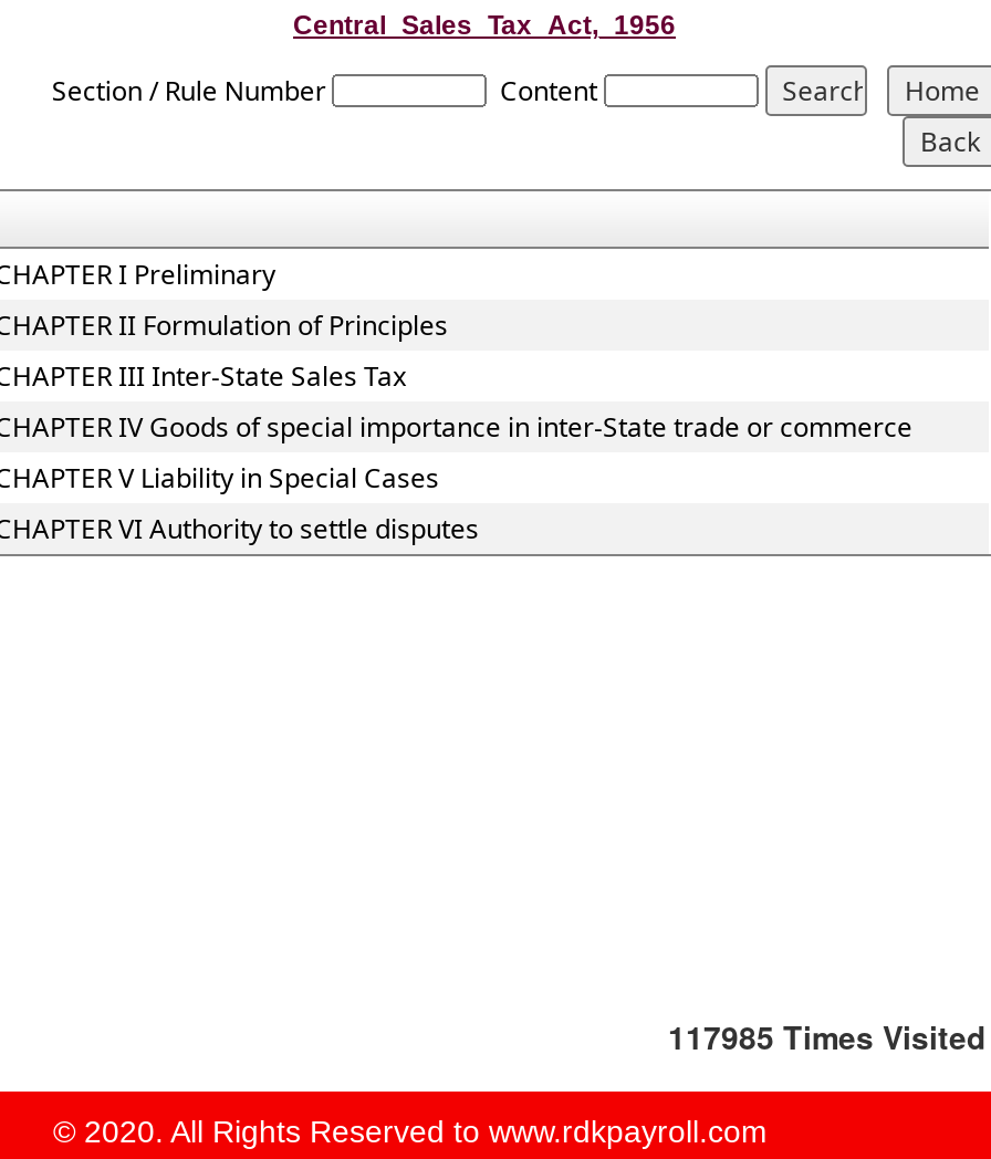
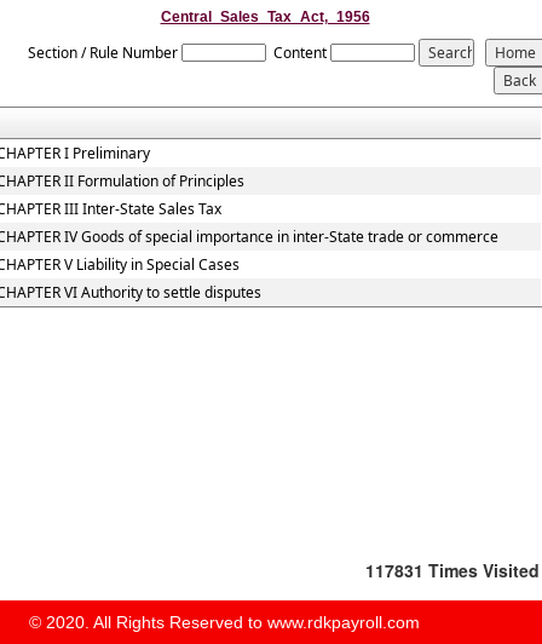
[668,1014,987,1058] 117985 Times Visited -> [365,558,540,582] 117831 Times Visited

